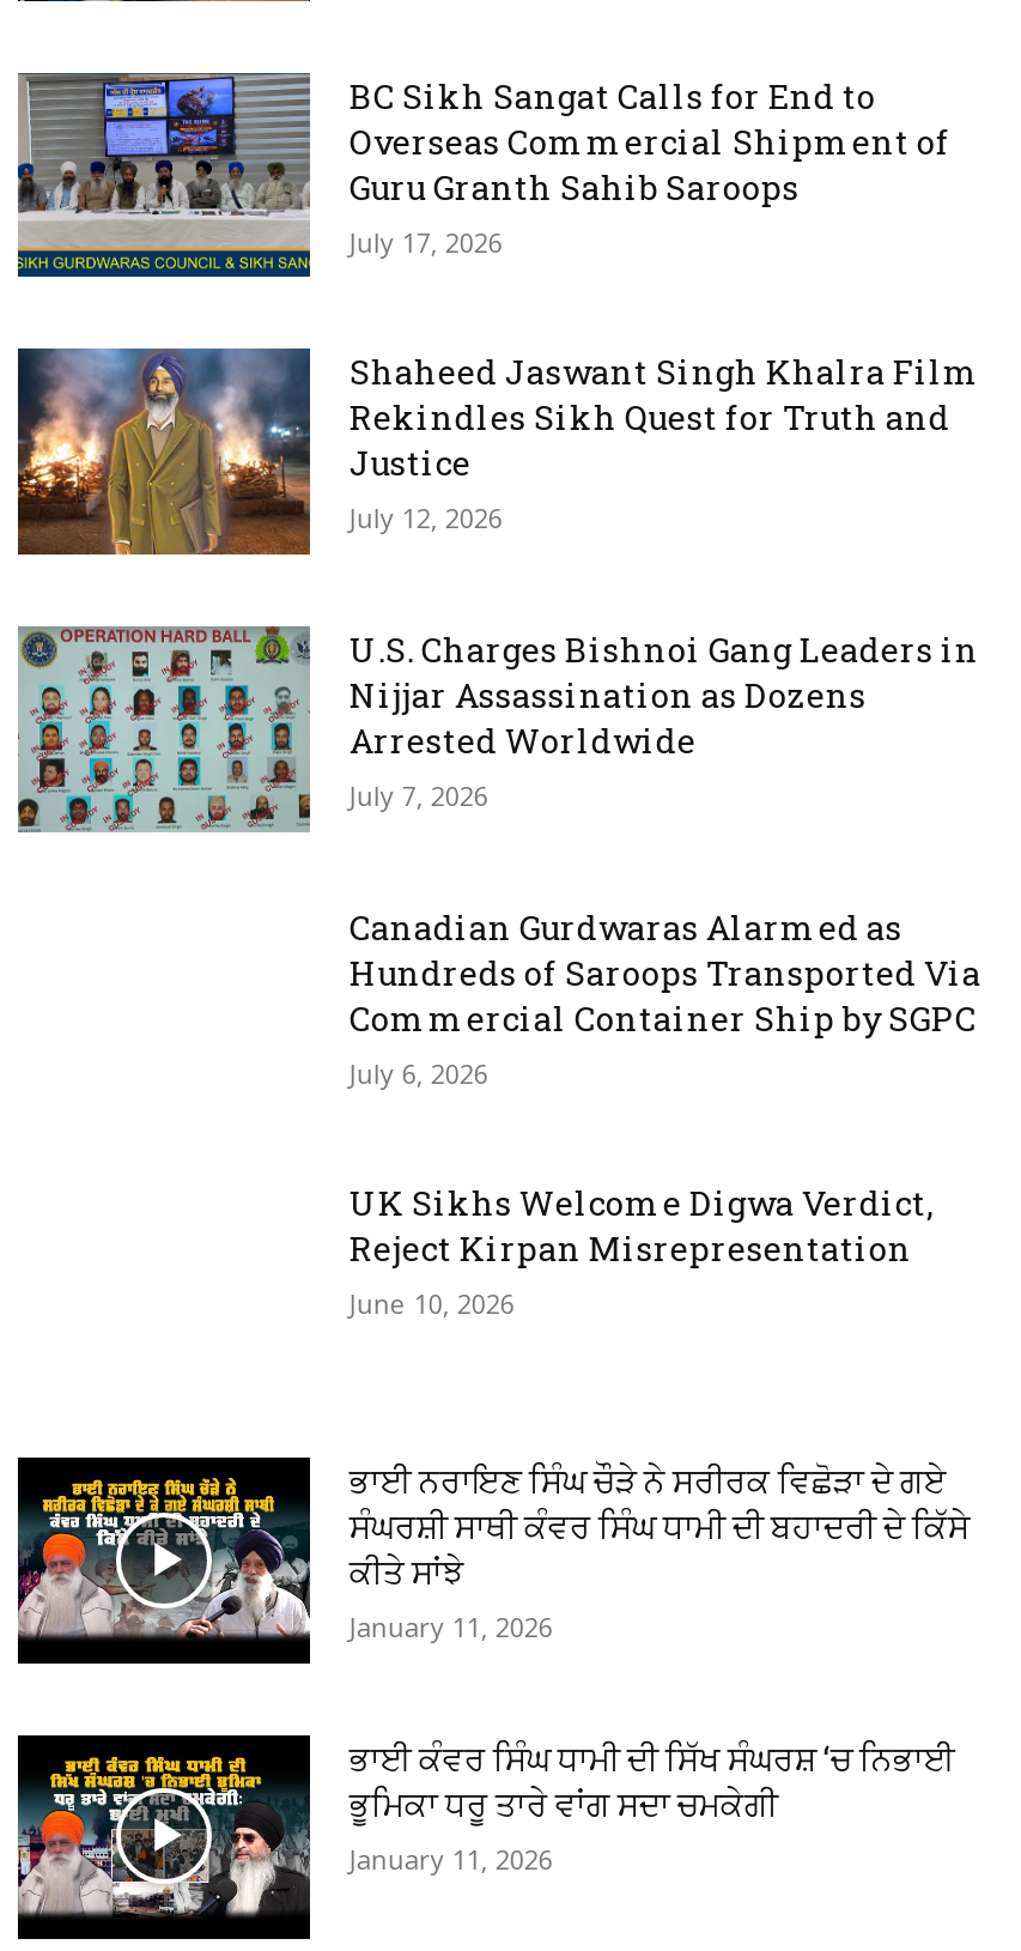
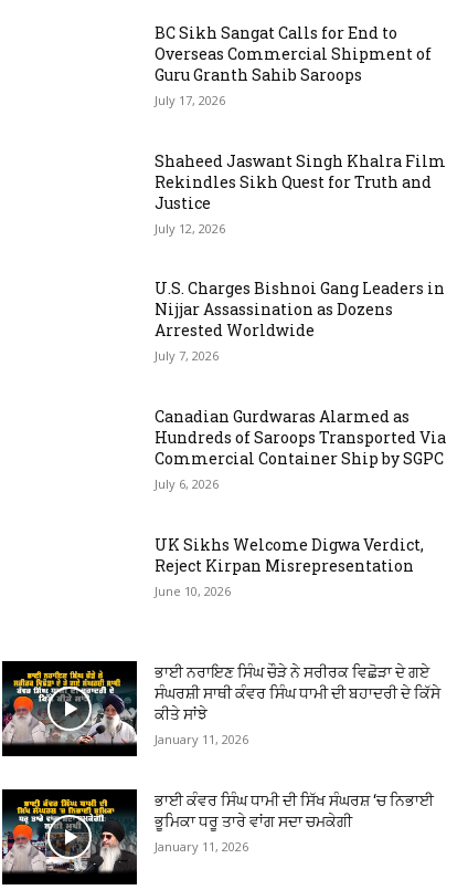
[16,69,312,280] [image] -> none
[16,345,312,558] [image] -> none
[16,623,312,834] [image] -> none

